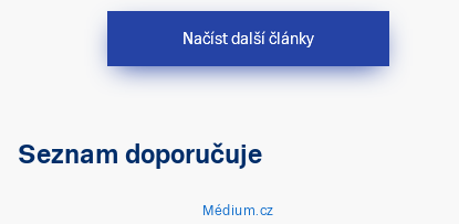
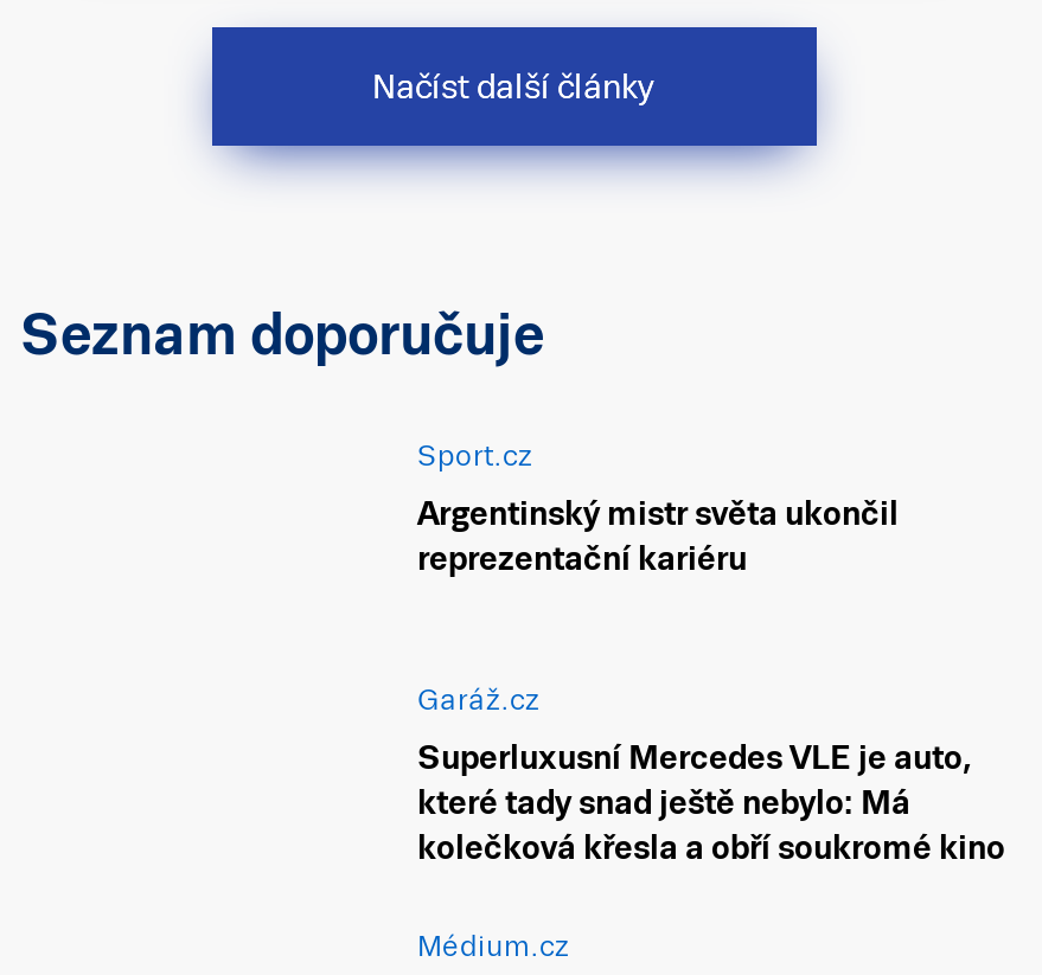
none -> [417,440,899,577] Sport.cz | Argentinský mistr světa ukončil | reprezentační kariéru
none -> [417,685,1005,867] Garáž.cz | Superluxusní Mercedes VLE je auto, | které tady snad ještě nebylo: Má | kolečková křesla a obří soukromé kino

